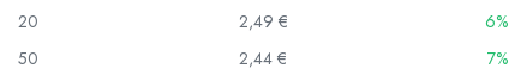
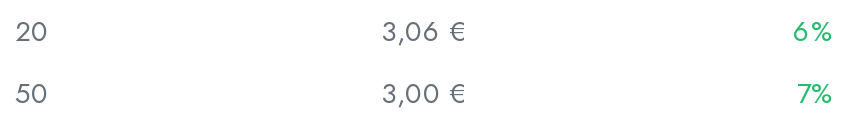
[238,11,288,33] 2,49 € -> [381,13,465,51] 3,06 €
[239,48,287,70] 2,44 € -> [381,75,465,113] 3,00 €

